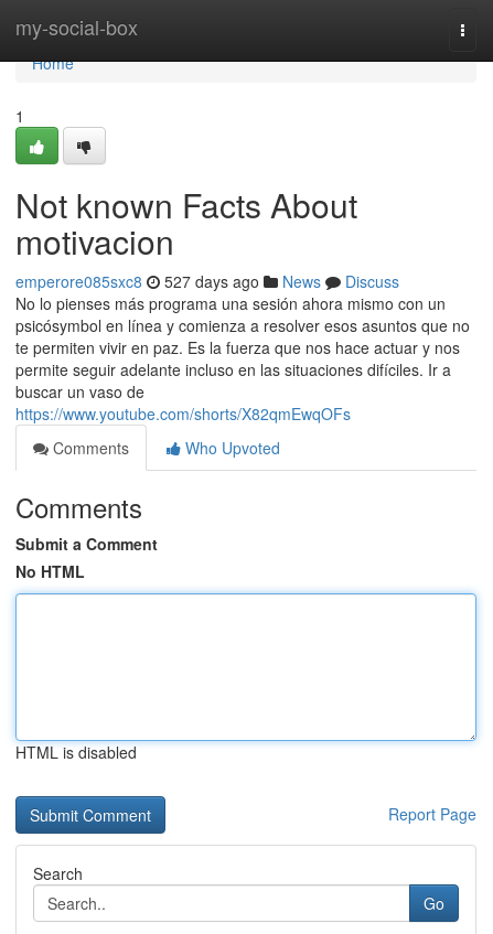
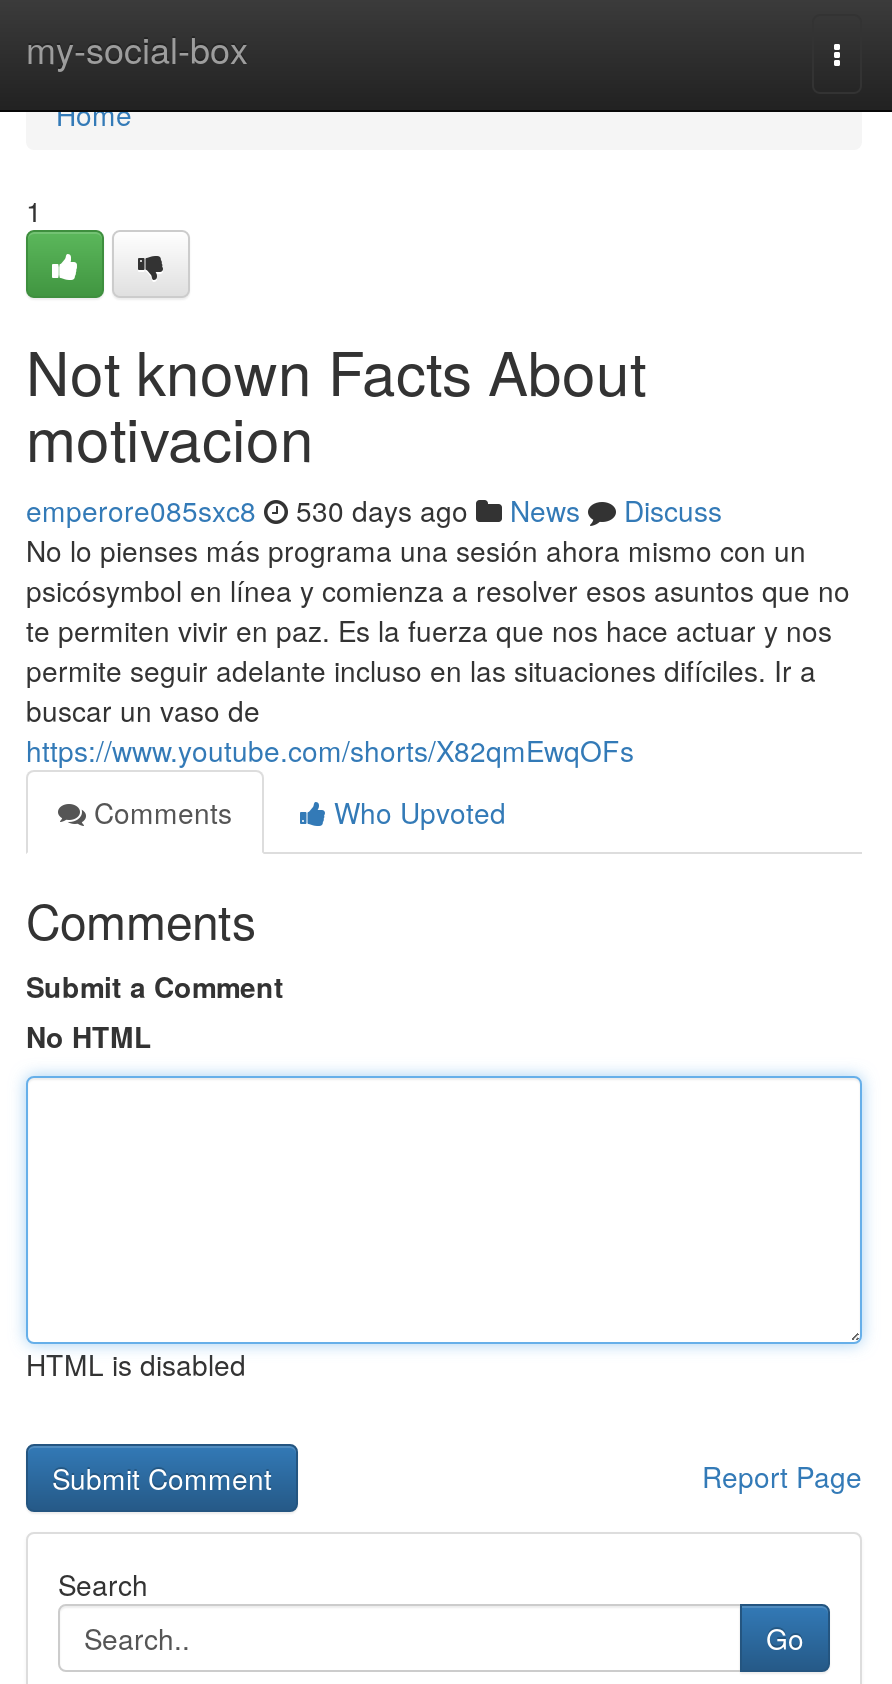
[15,270,399,292] emperore085sxc8 527 days ago News Discuss -> [26,490,722,530] emperore085sxc8 530 days ago News Discuss

